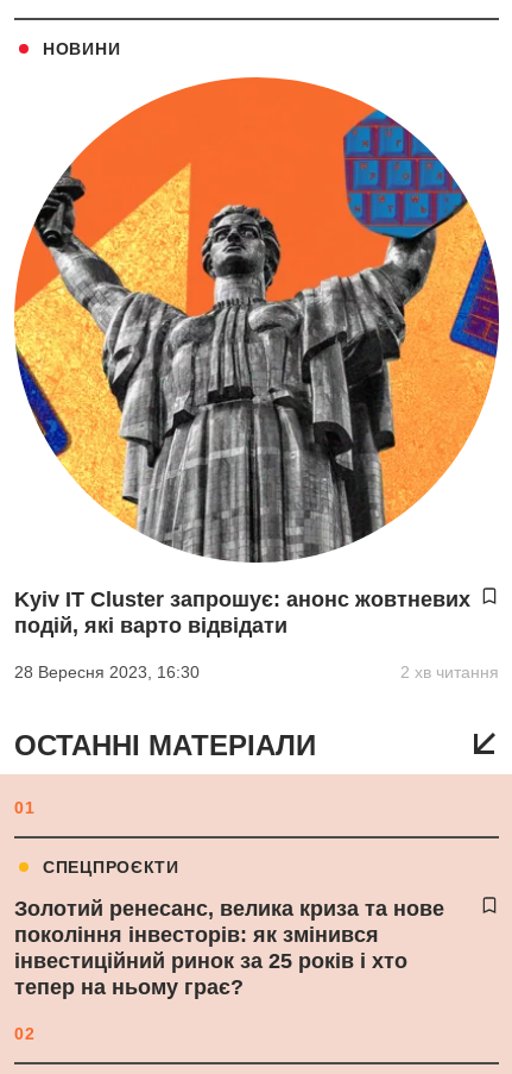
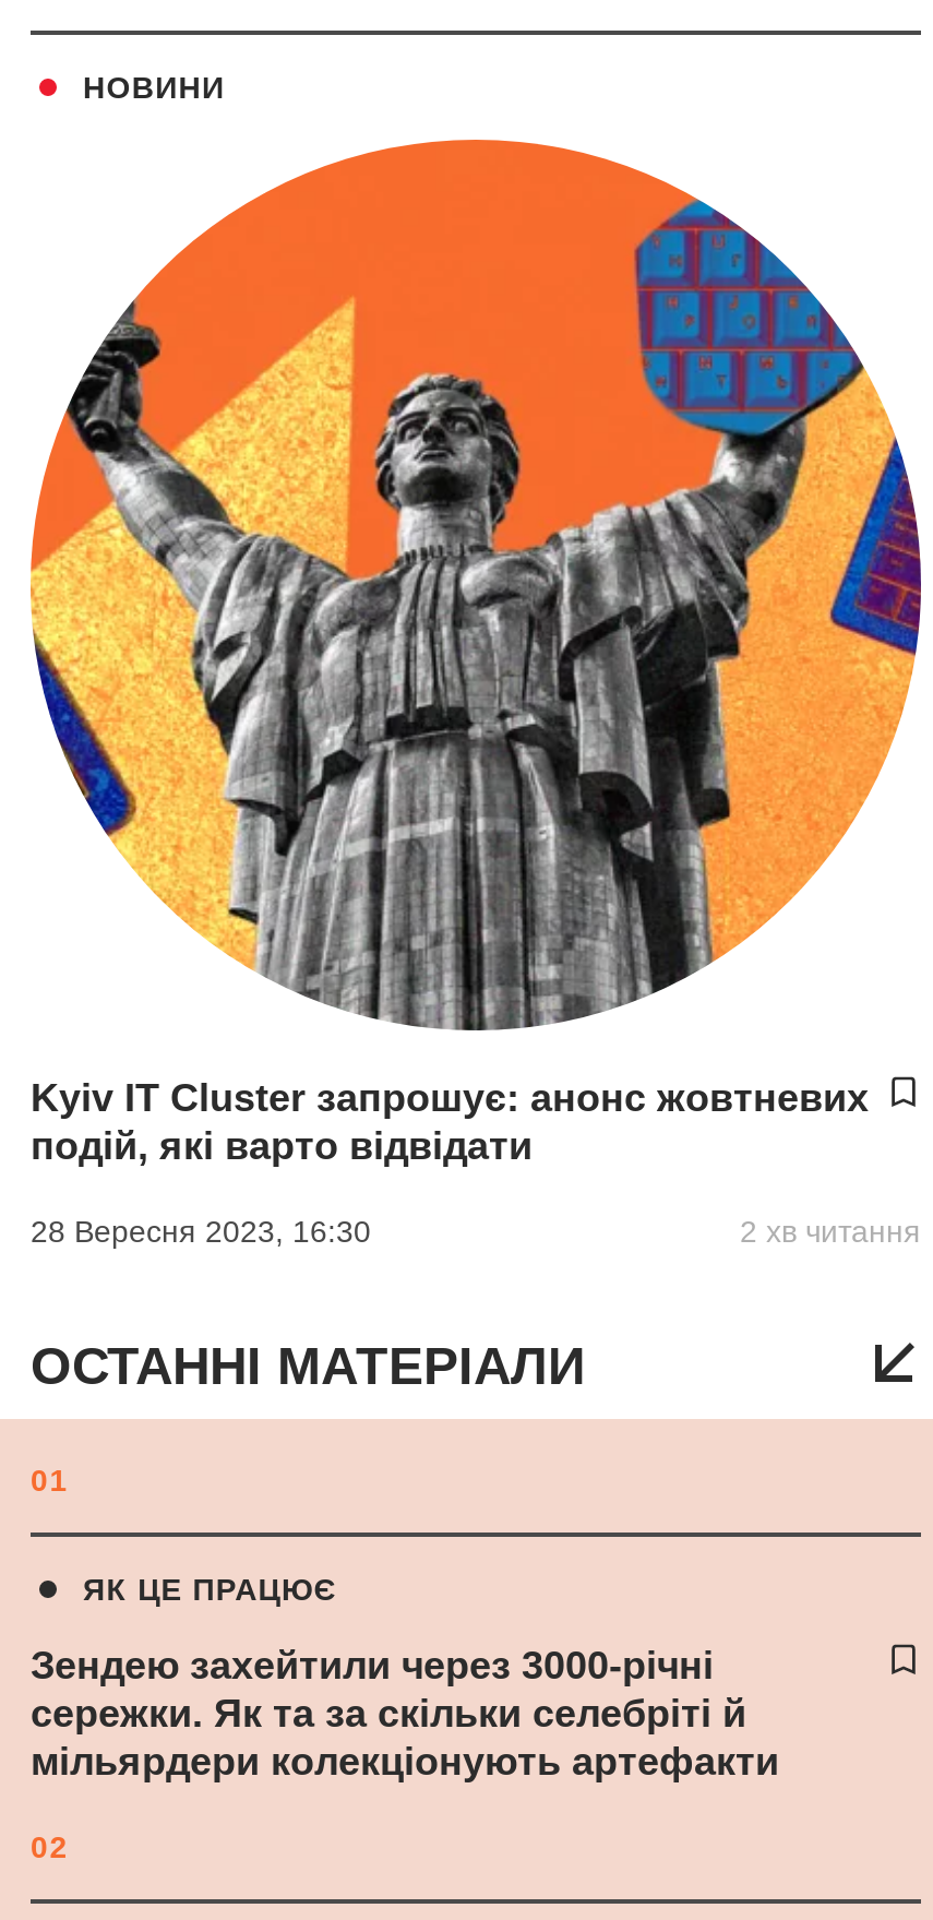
[43,857,179,876] СПЕЦПРОЄКТИ -> [83,1571,337,1606] ЯК ЦЕ ПРАЦЮЄ
[14,896,444,999] Золотий ренесанс, велика криза та нове | покоління інвесторів: як змінився | інвестиційний ринок за 25 років і хто | тепер на ньому грає? -> [31,1643,779,1783] Зендею захейтили через 3000-річні | сережки. Як та за скільки селебріті й | мільярдери колекціонують артефакти

